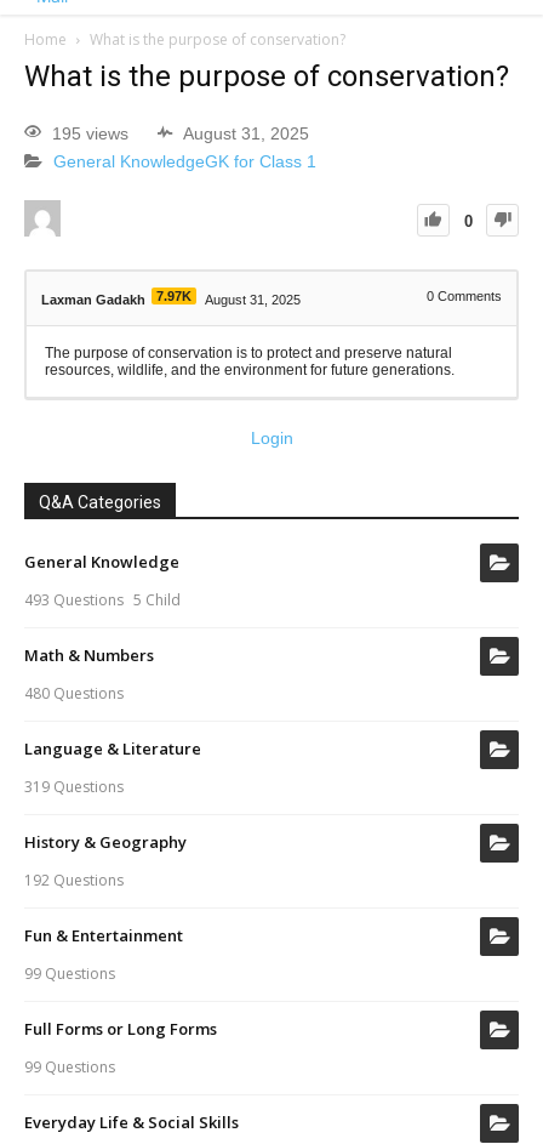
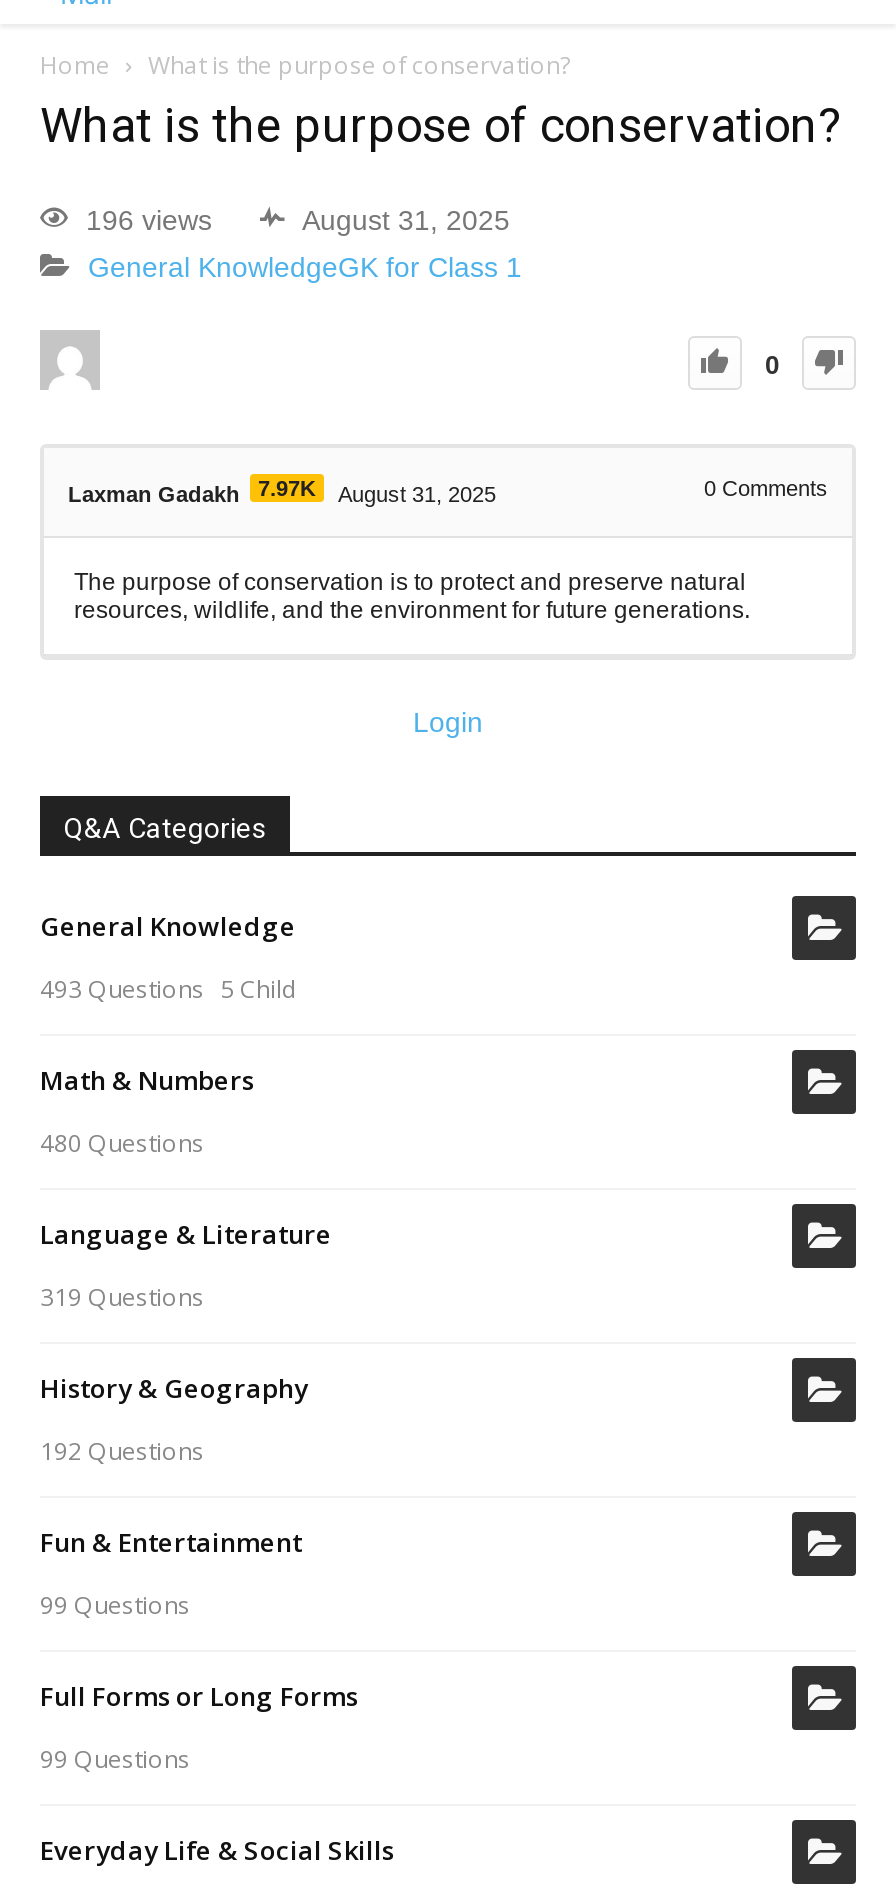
[52,124,128,144] 195 views -> [86,205,212,237] 196 views

